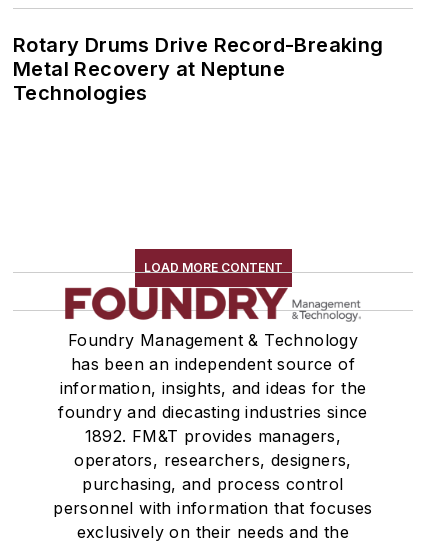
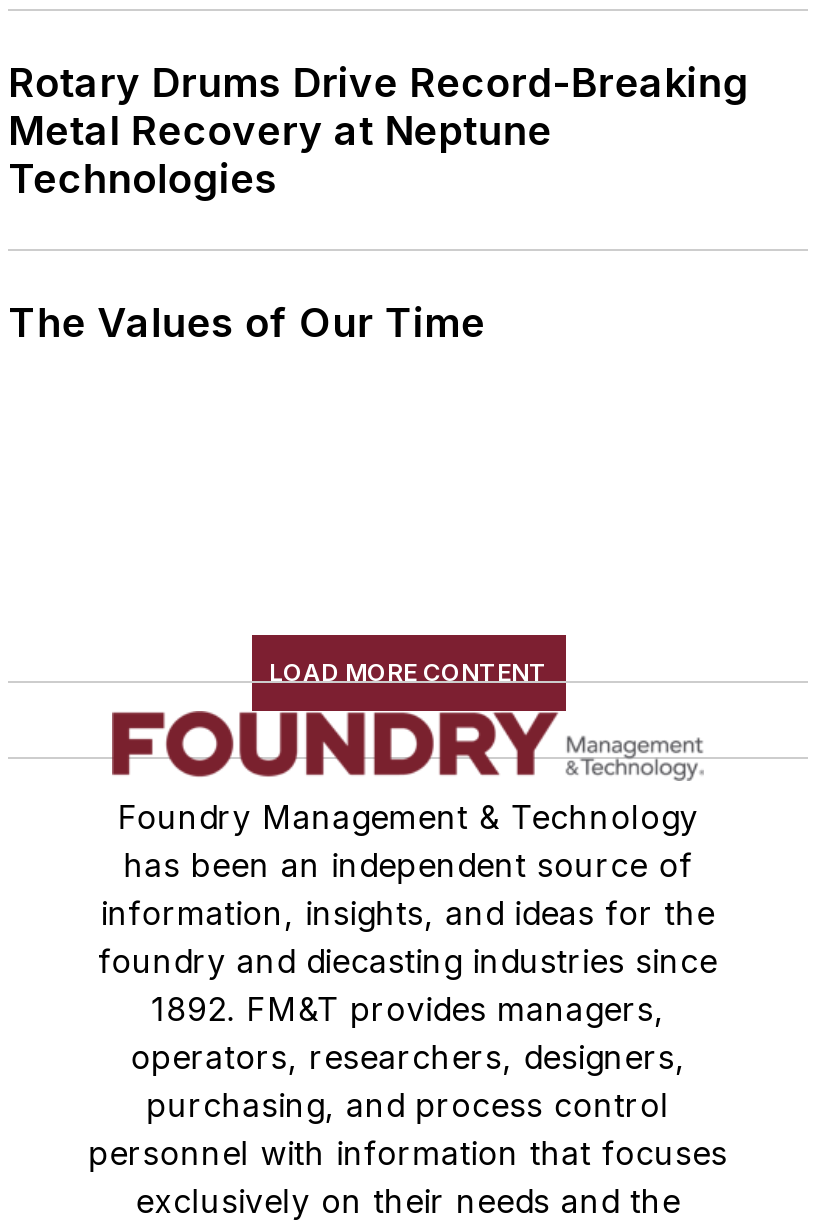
none -> [8,298,486,346] The Values of Our Time

